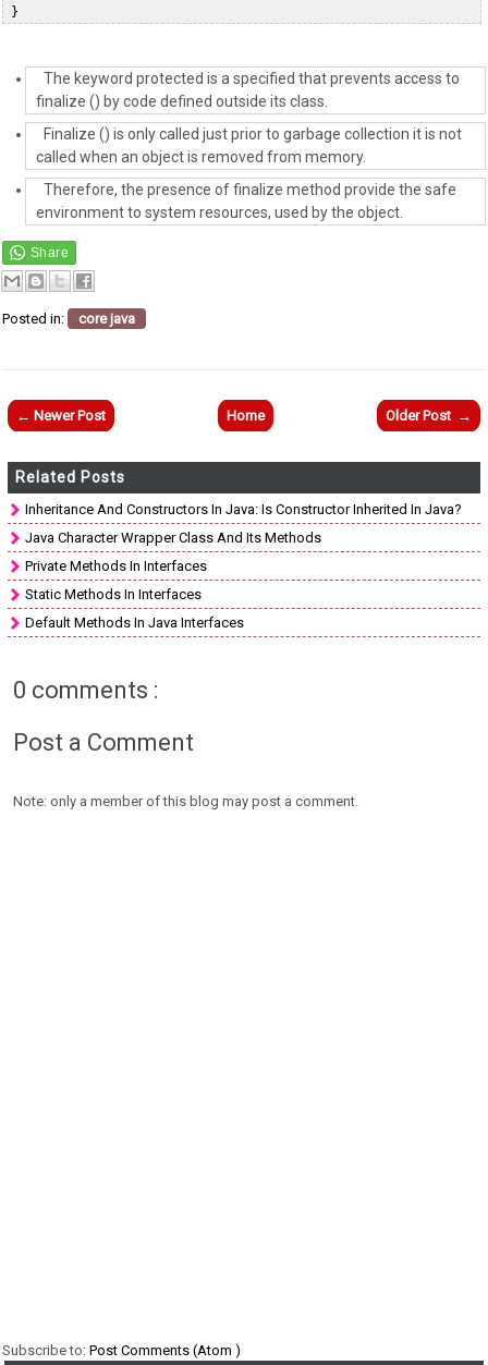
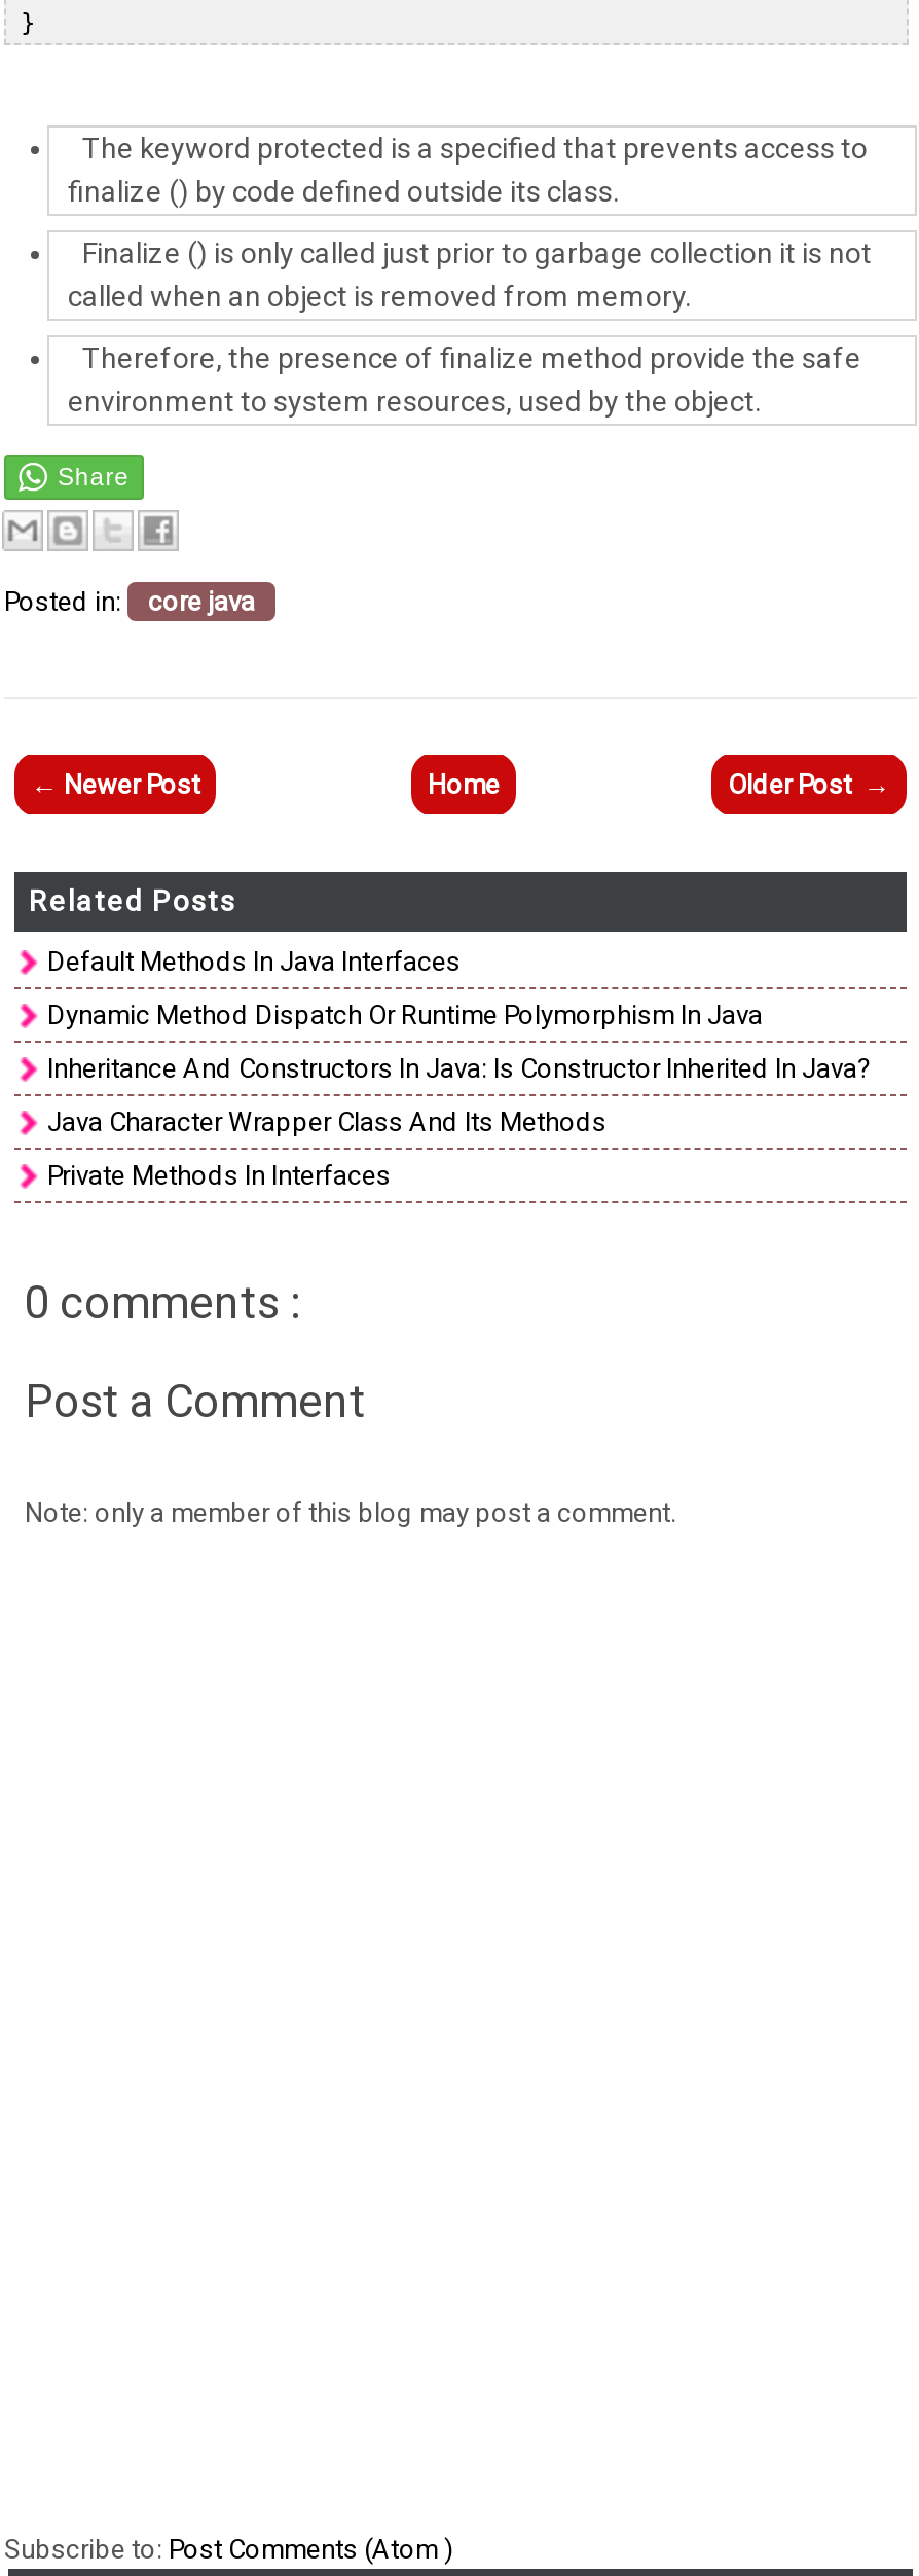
none -> [47,1000,763,1030] Dynamic Method Dispatch Or Runtime Polymorphism In Java
moved [25,501,462,574] -> [47,1053,872,1191]: Inheritance And Constructors In Java: Is Constructor Inherited In Java? | Java Character Wrapper Class And Its Methods | Private Methods In Interfaces
[25,586,202,602] Static Methods In Interfaces -> none
moved [25,614,244,631] -> [47,946,461,977]: Default Methods In Java Interfaces

